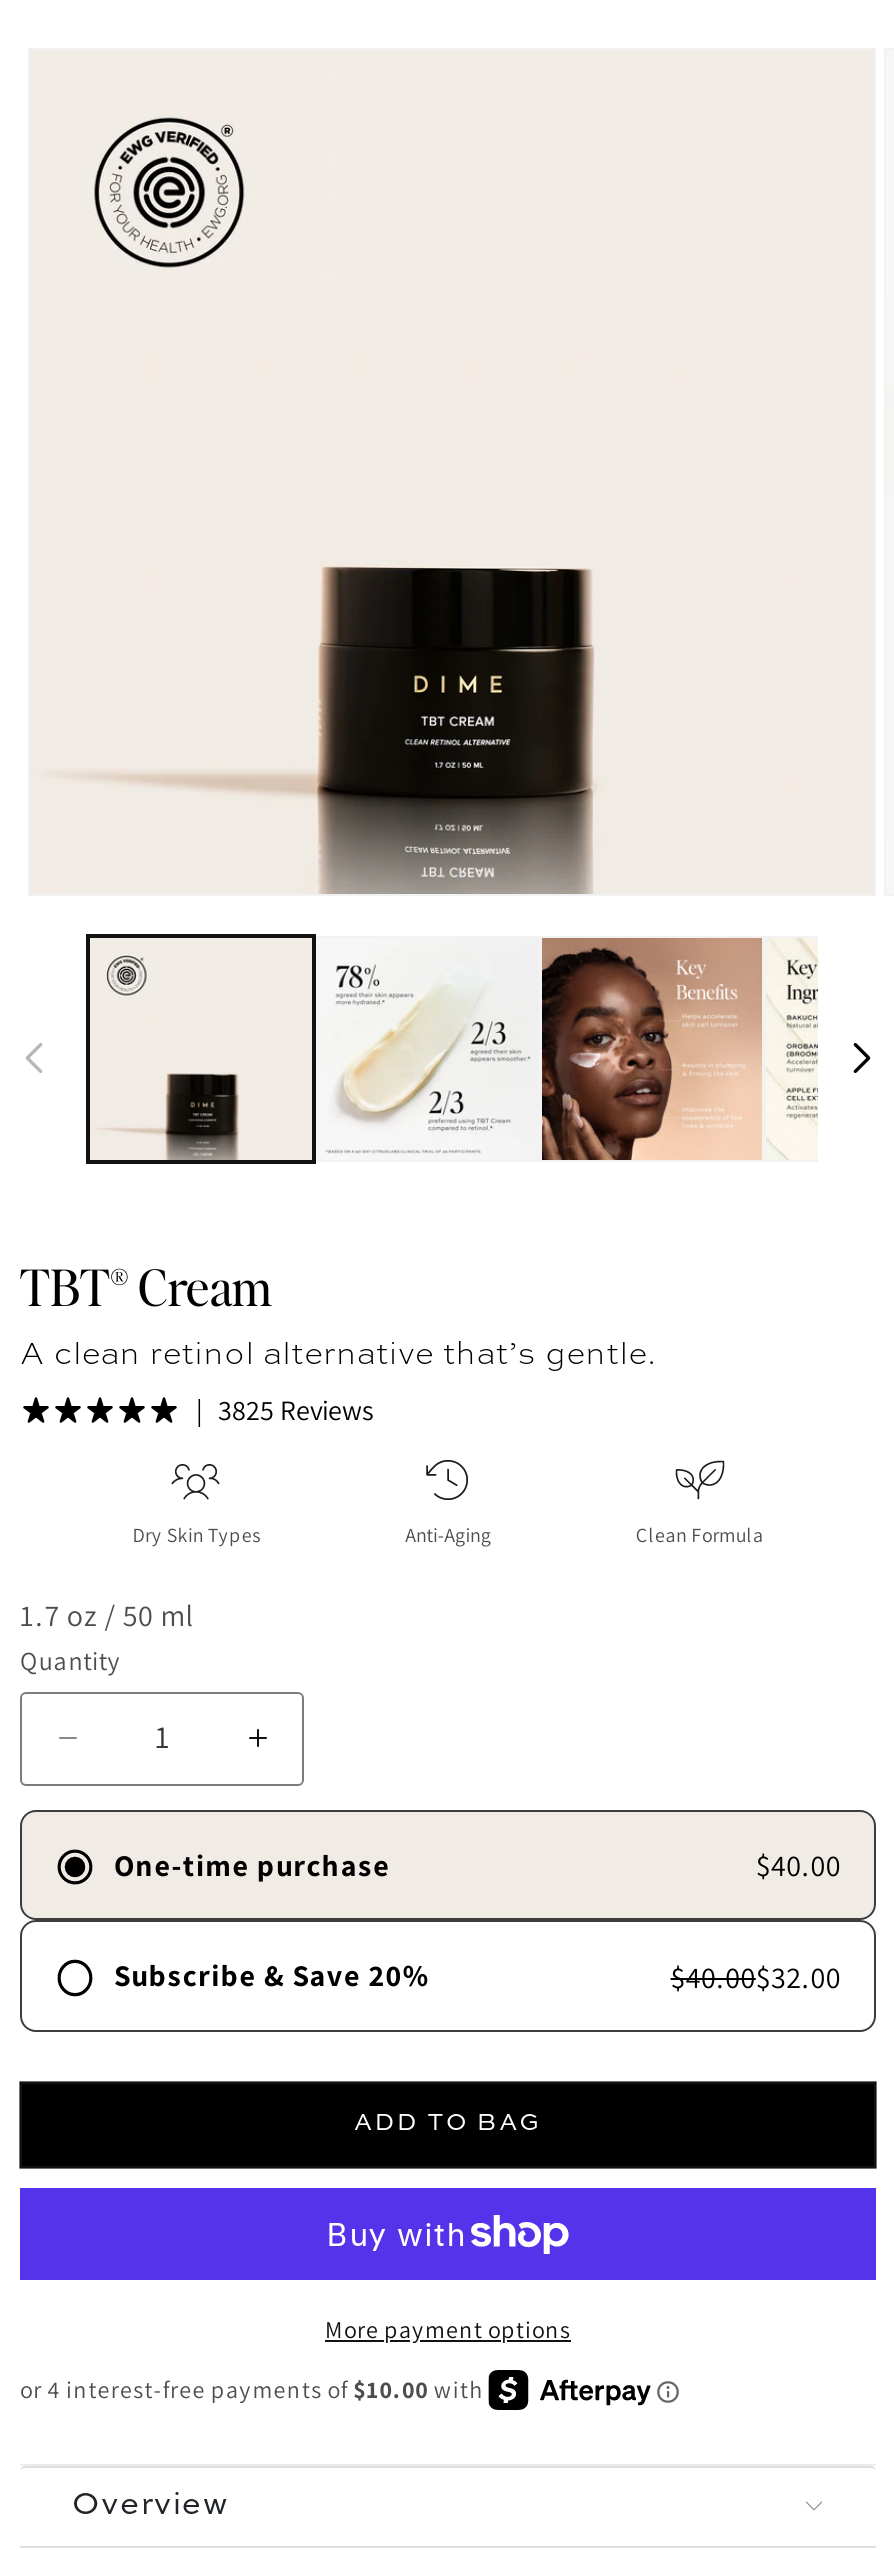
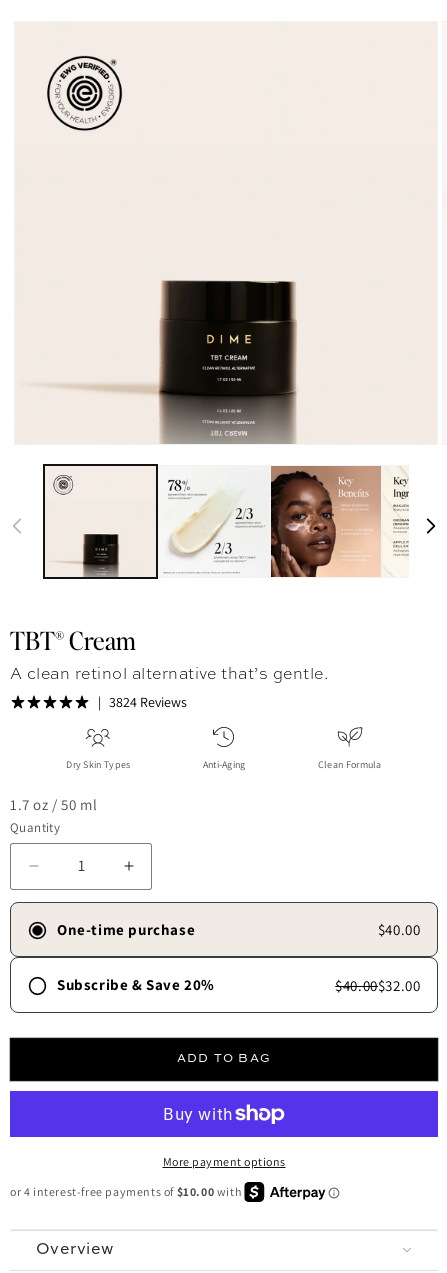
[218,1392,374,1428] 3825 Reviews -> [109,693,187,711] 3824 Reviews

